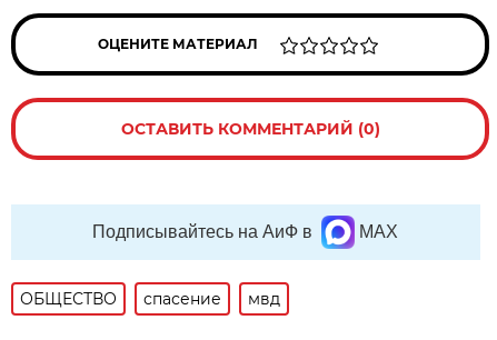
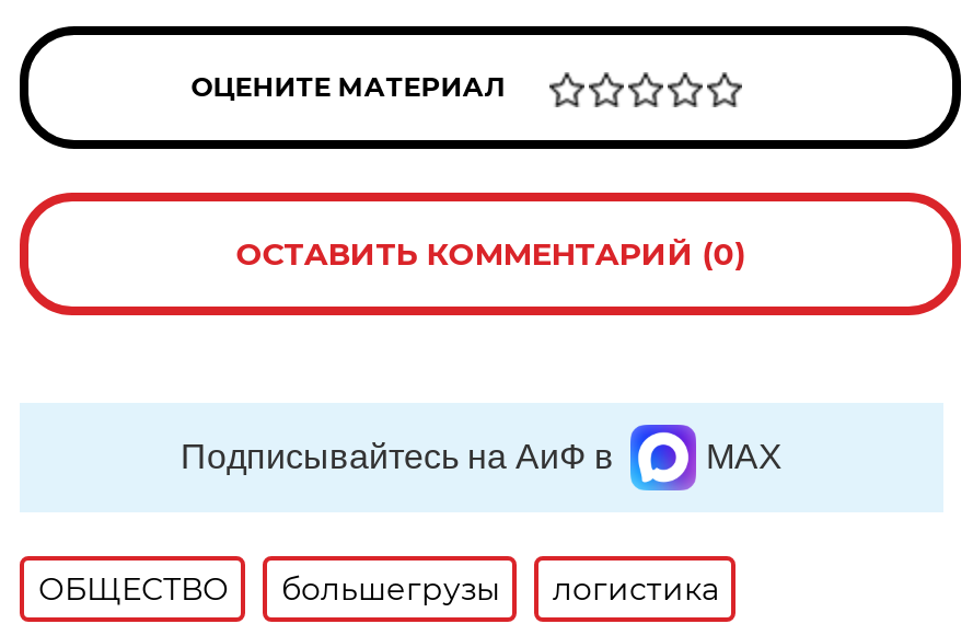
[144,289,281,309] спасение | мвд -> [281,569,719,609] большегрузы | логистика

